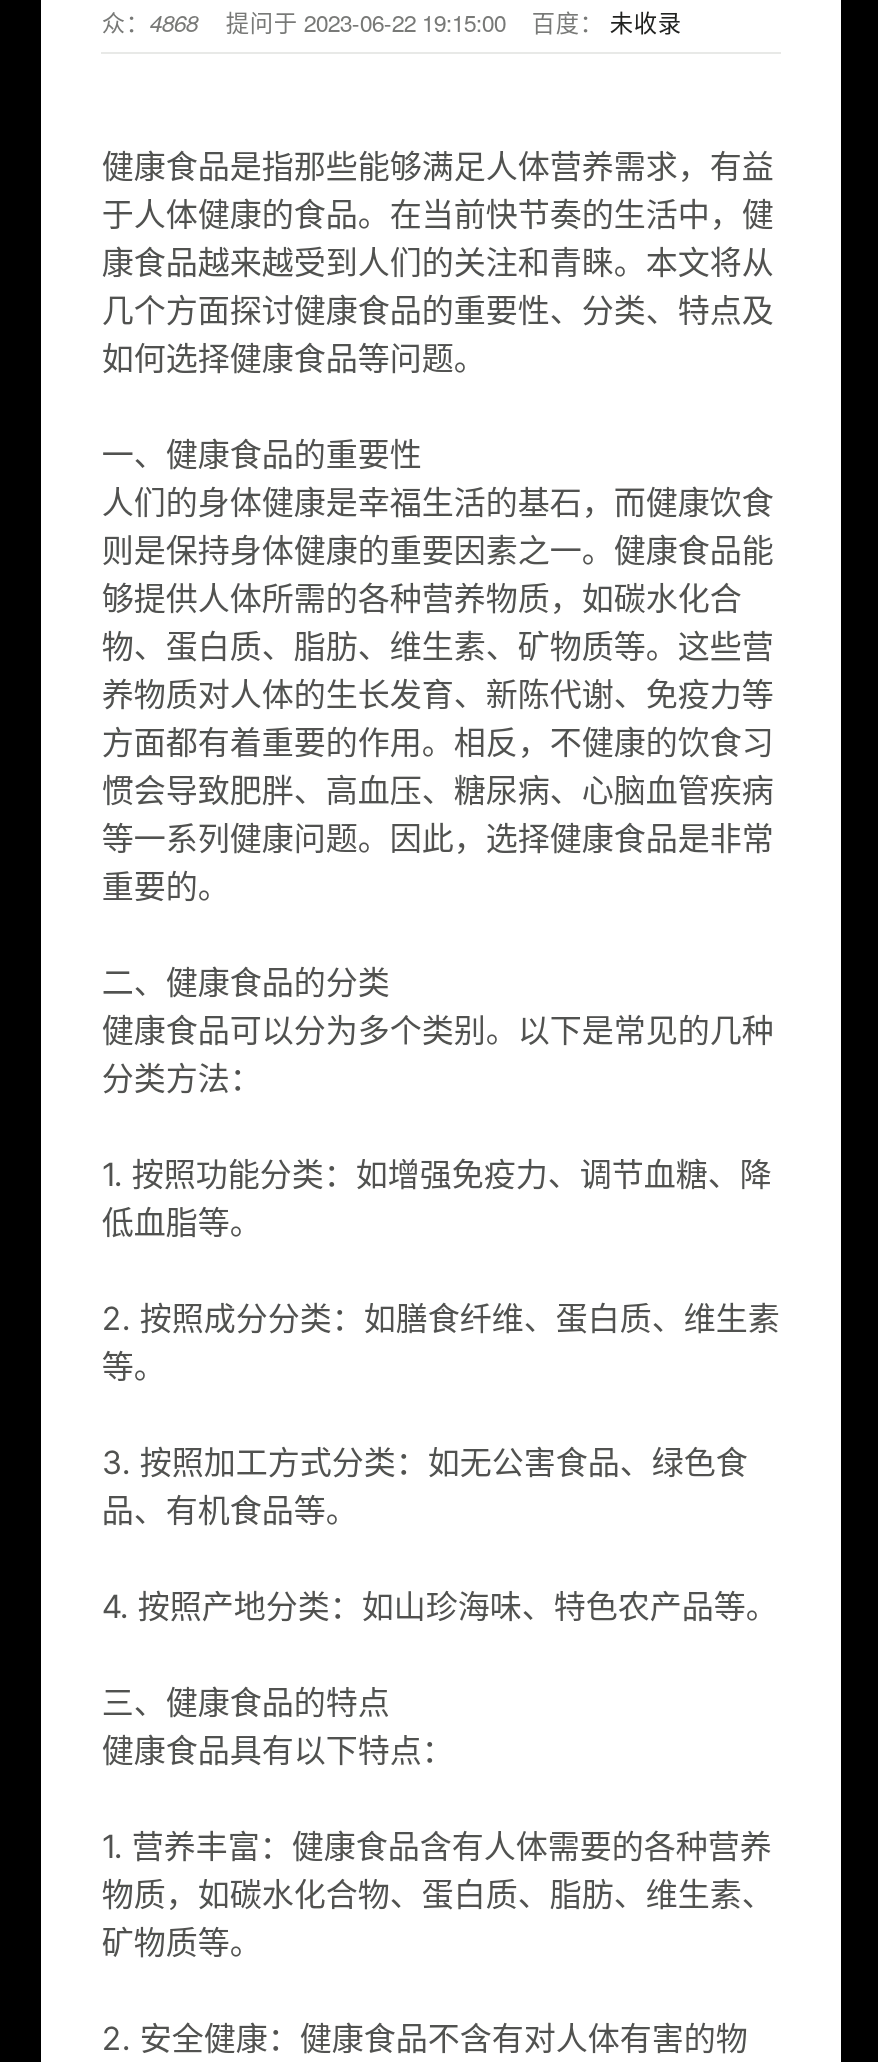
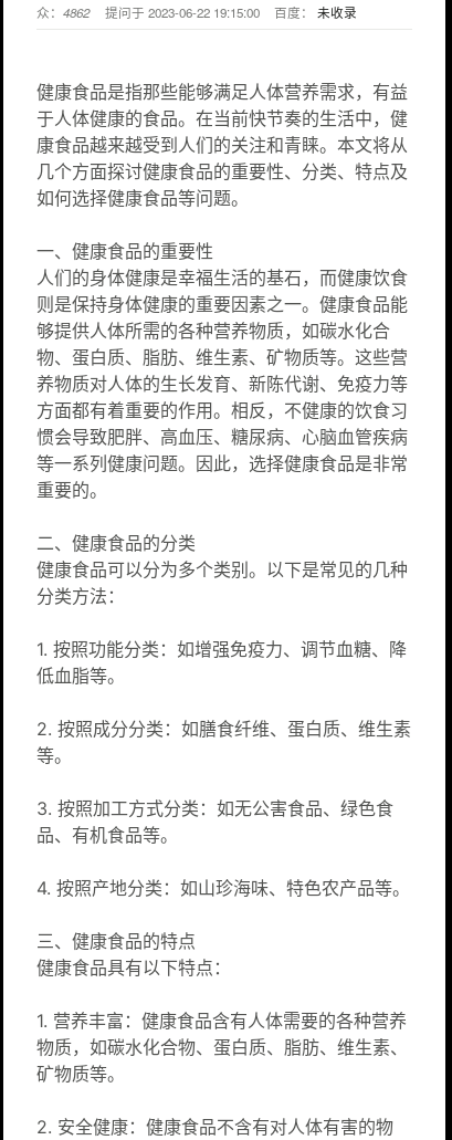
[102,6,682,38] 众：4868 提问于2023-06-22 19:15:00 百度：未收录 -> [37,3,357,21] 众：4862 提问于2023-06-22 19:15:00 百度：未收录

